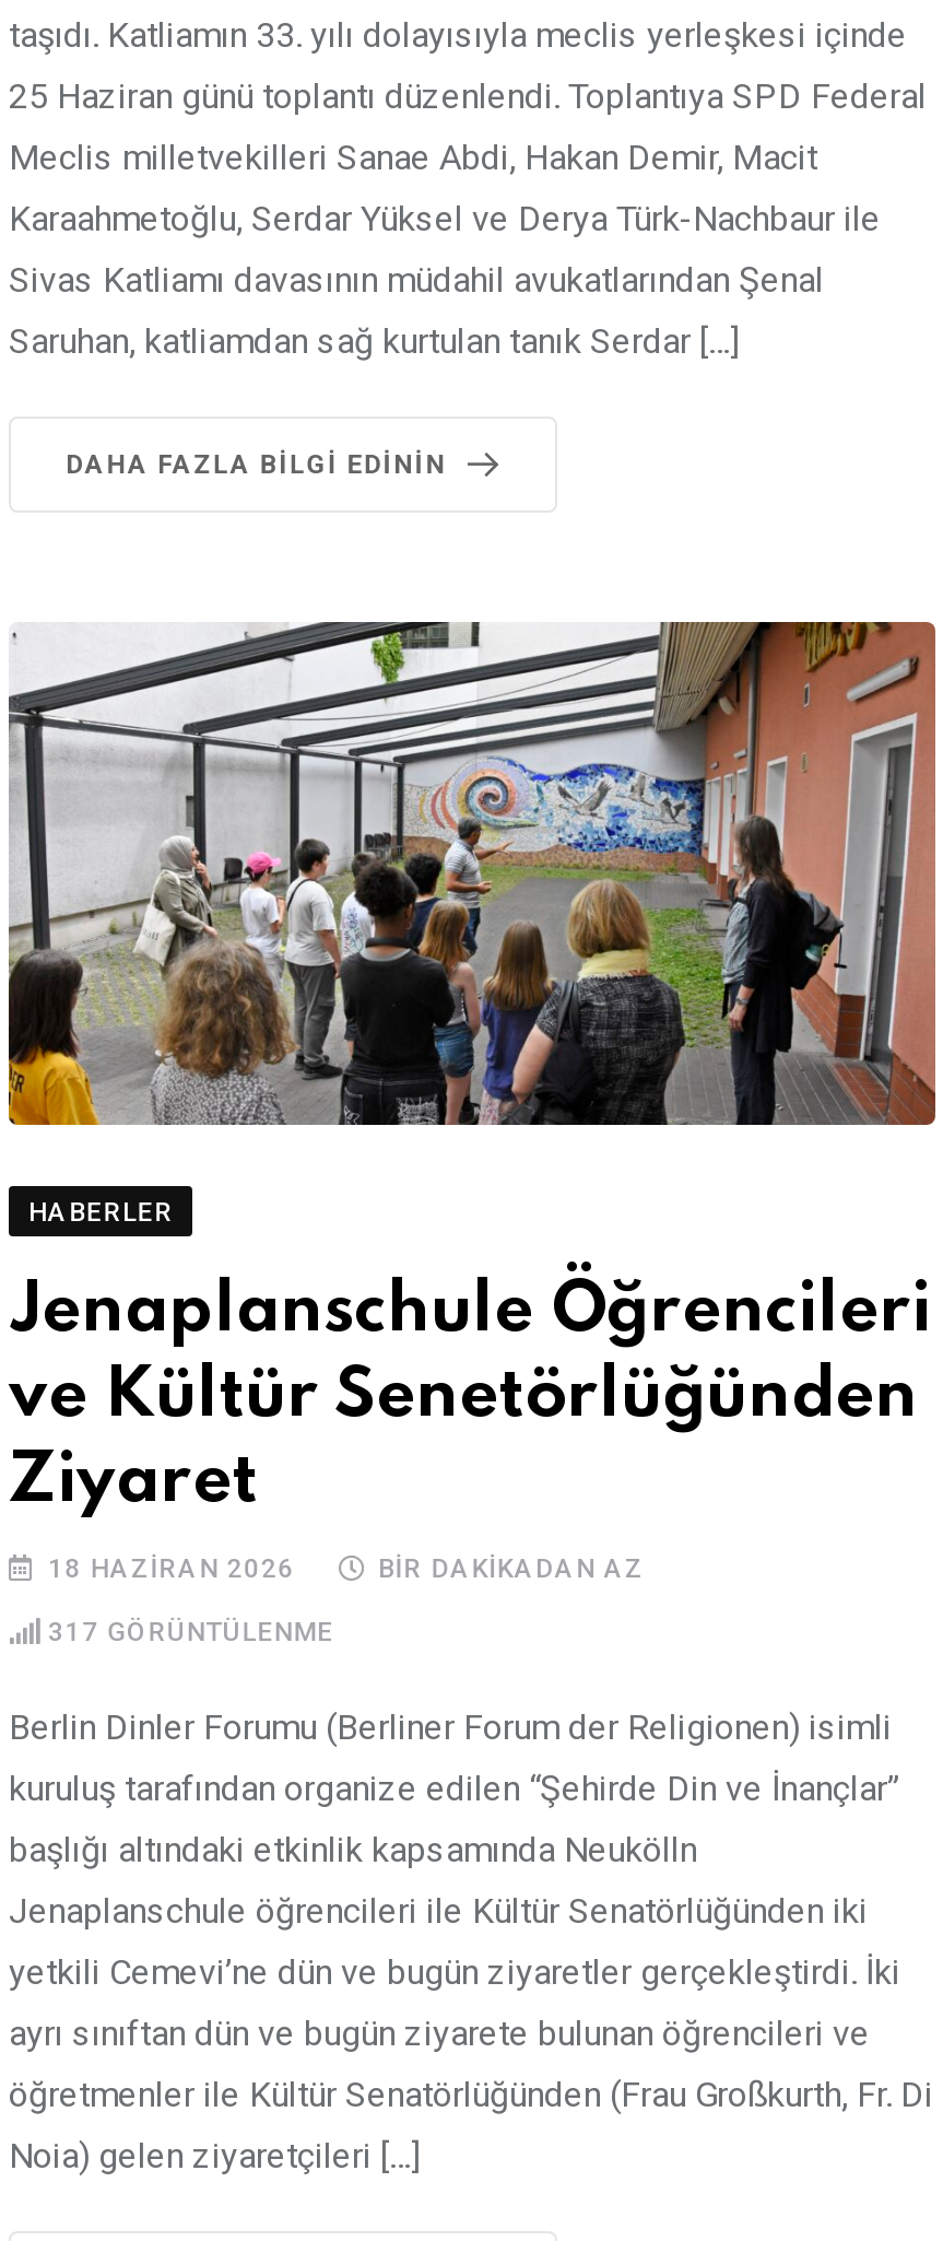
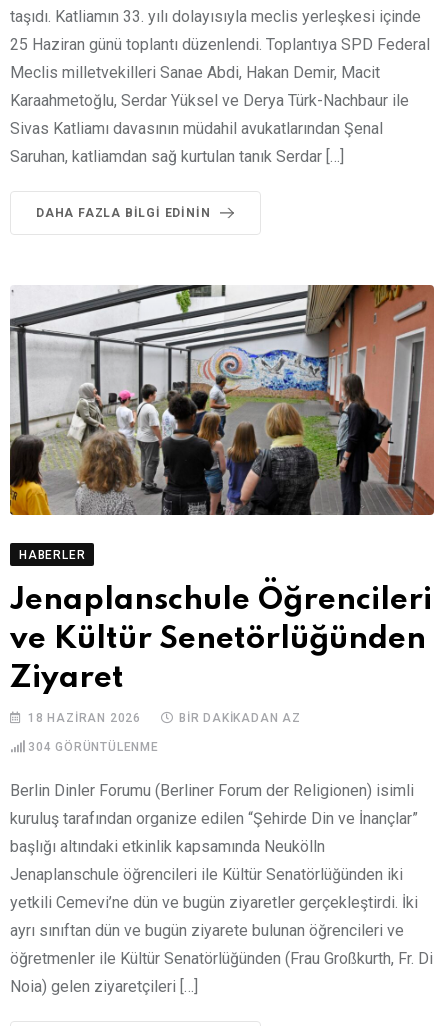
[48,1616,334,1646] 317 GÖRÜNTÜLENME -> [28,739,159,753] 304 GÖRÜNTÜLENME

